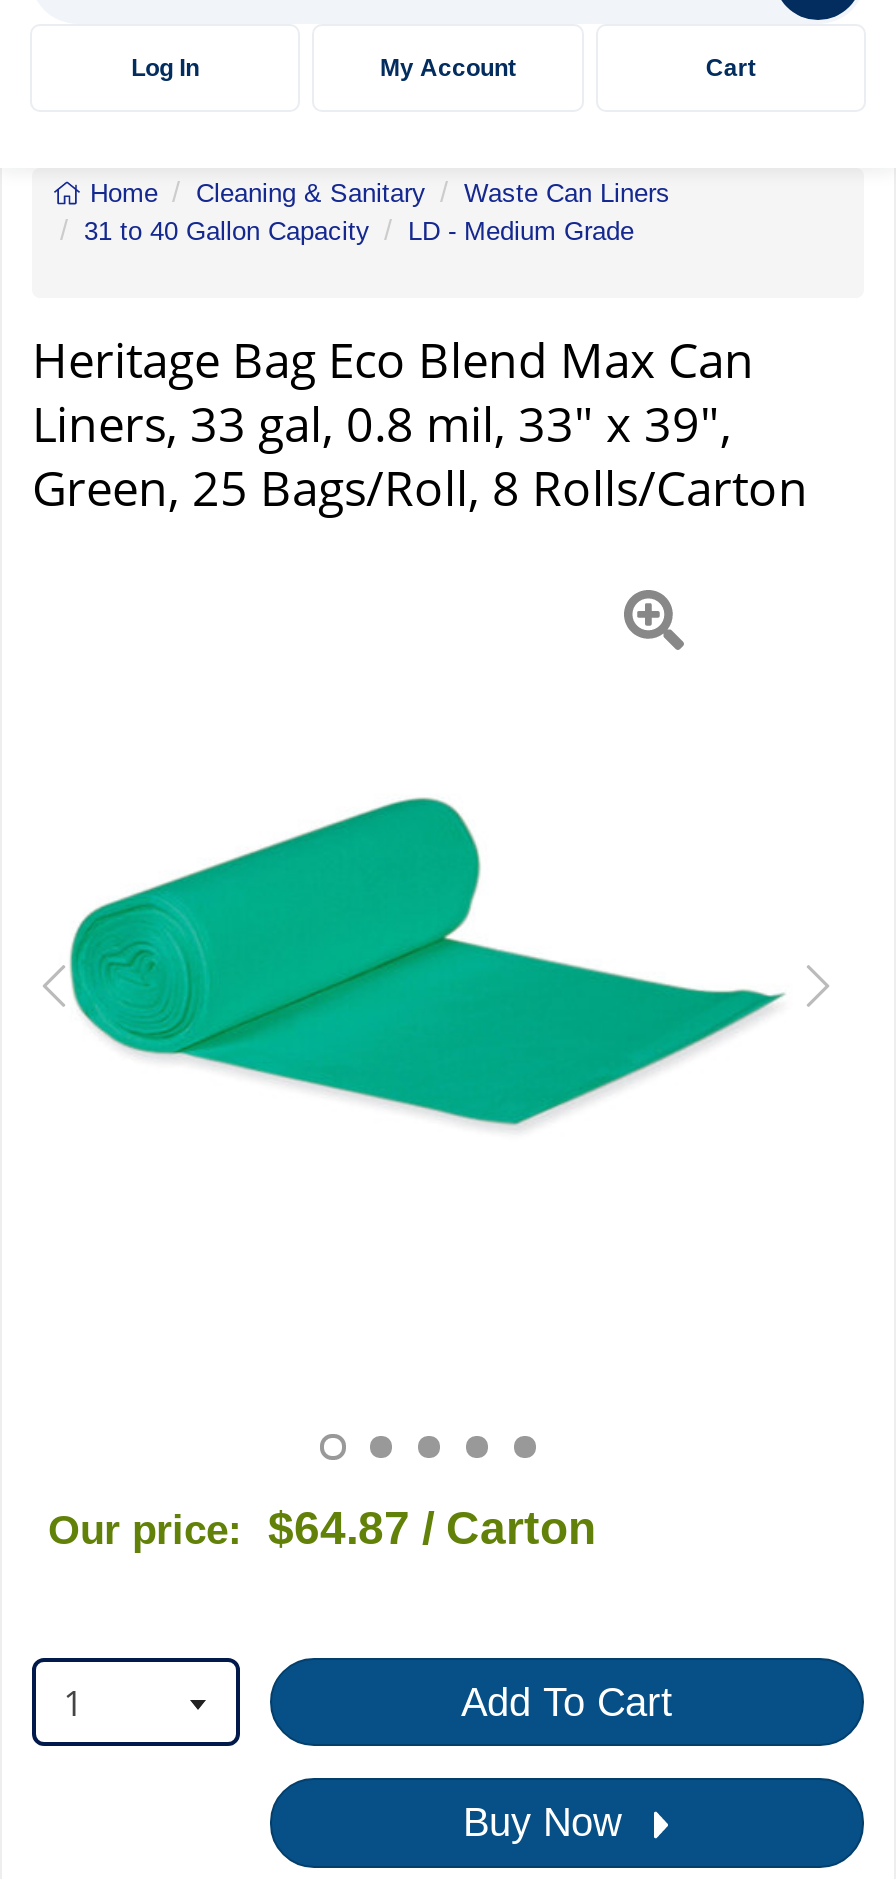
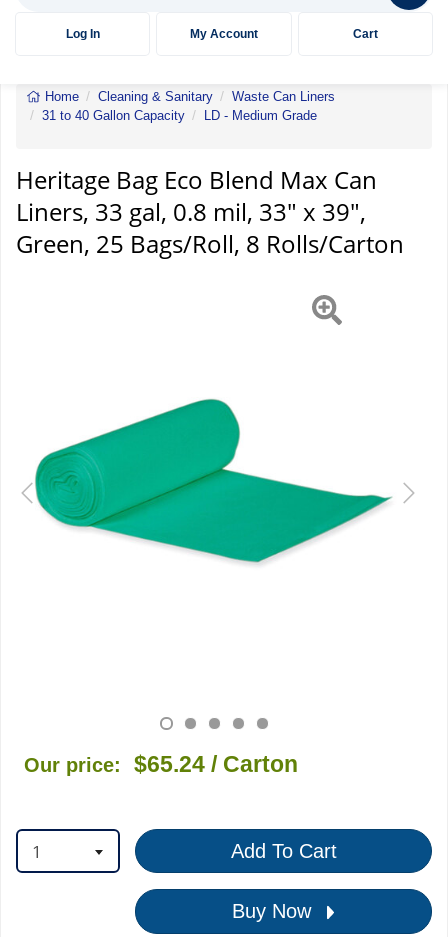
[48,1502,596,1554] Our price: $64.87 / Carton -> [24,751,298,777] Our price: $65.24 / Carton

